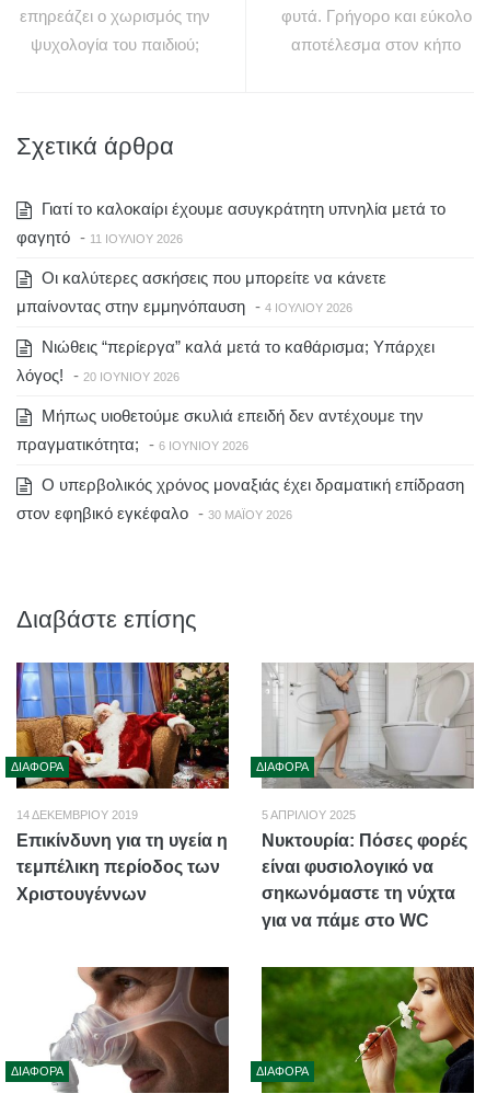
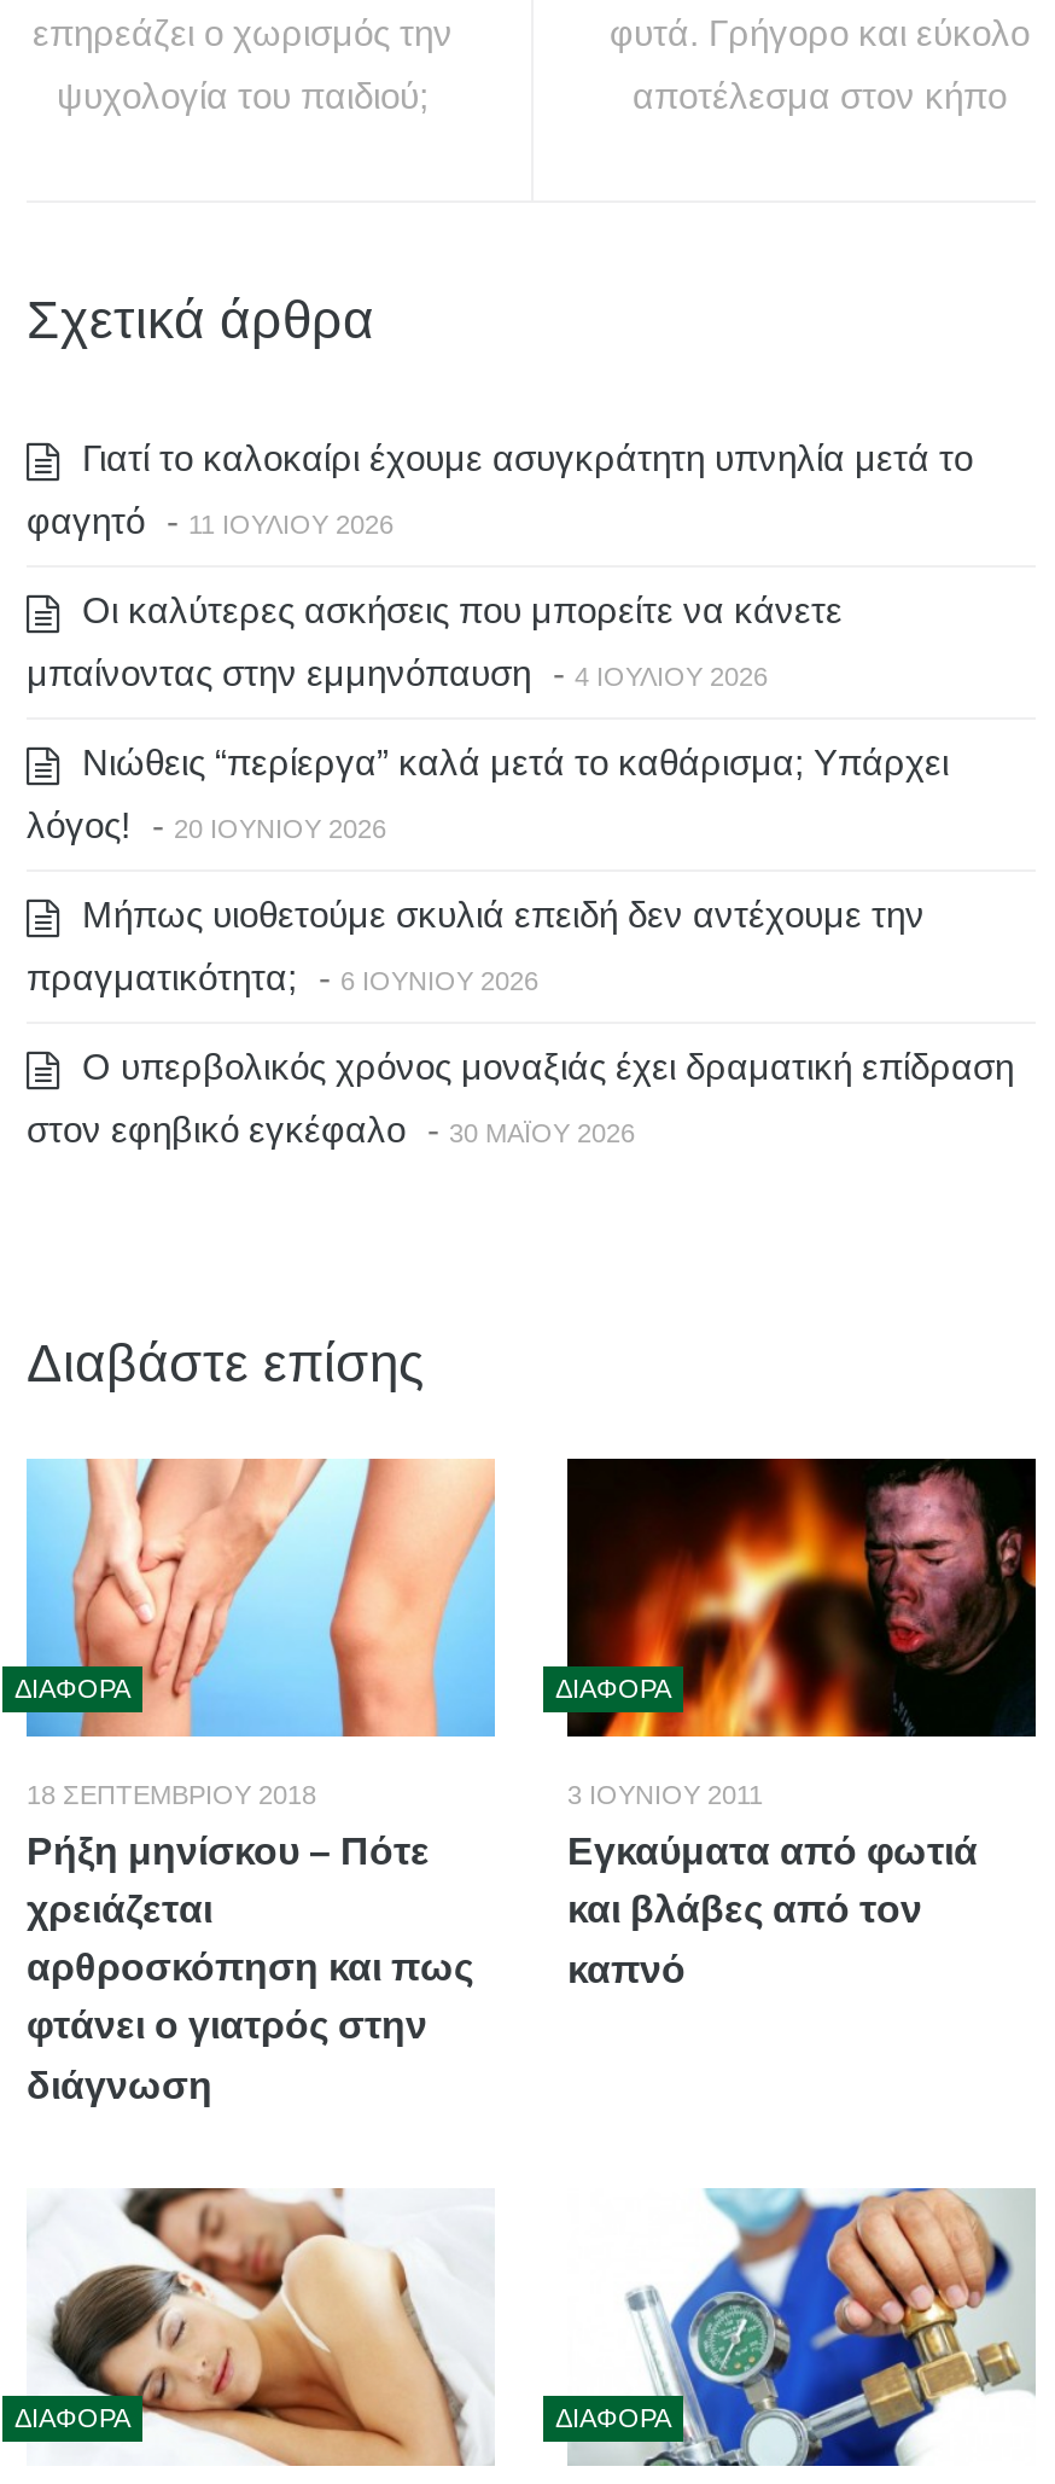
[15,661,230,821] [image] | 14 ΔΕΚΕΜΒΡΊΟΥ 2019 -> [24,1456,497,1809] [image] | 18 ΣΕΠΤΕΜΒΡΊΟΥ 2018
[262,661,474,821] [image] | 5 ΑΠΡΙΛΊΟΥ 2025 -> [565,1456,1038,1809] [image] | 3 ΙΟΥΝΊΟΥ 2011
[16,831,228,876] Επικίνδυνη για τη υγεία η | τεμπέλικη περίοδος των -> [27,1831,473,2046] Ρήξη μηνίσκου – Πότε | χρειάζεται | αρθροσκόπηση και πως | φτάνει ο γιατρός στην
[262,831,467,902] Νυκτουρία: Πόσες φορές | είναι φυσιολογικό να | σηκωνόμαστε τη νύχτα -> [567,1831,978,1930] Εγκαύματα από φωτιά | και βλάβες από τον
[16,885,147,903] Χριστουγέννων -> [27,2065,212,2106] διάγνωση
[262,911,429,930] για να πάμε στο WC -> [567,1949,686,1990] καπνό
[31,966,230,1094] [image] -> [39,2186,495,2468] [image]
[261,966,475,1094] [image] -> [567,2186,1036,2468] [image]

